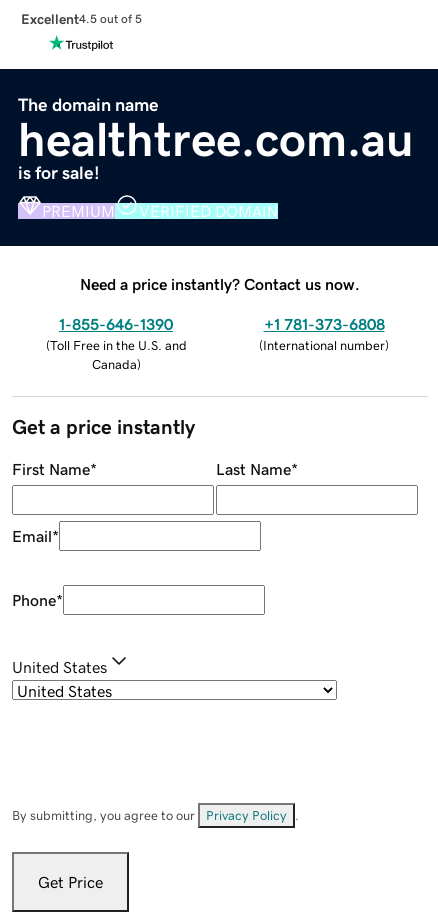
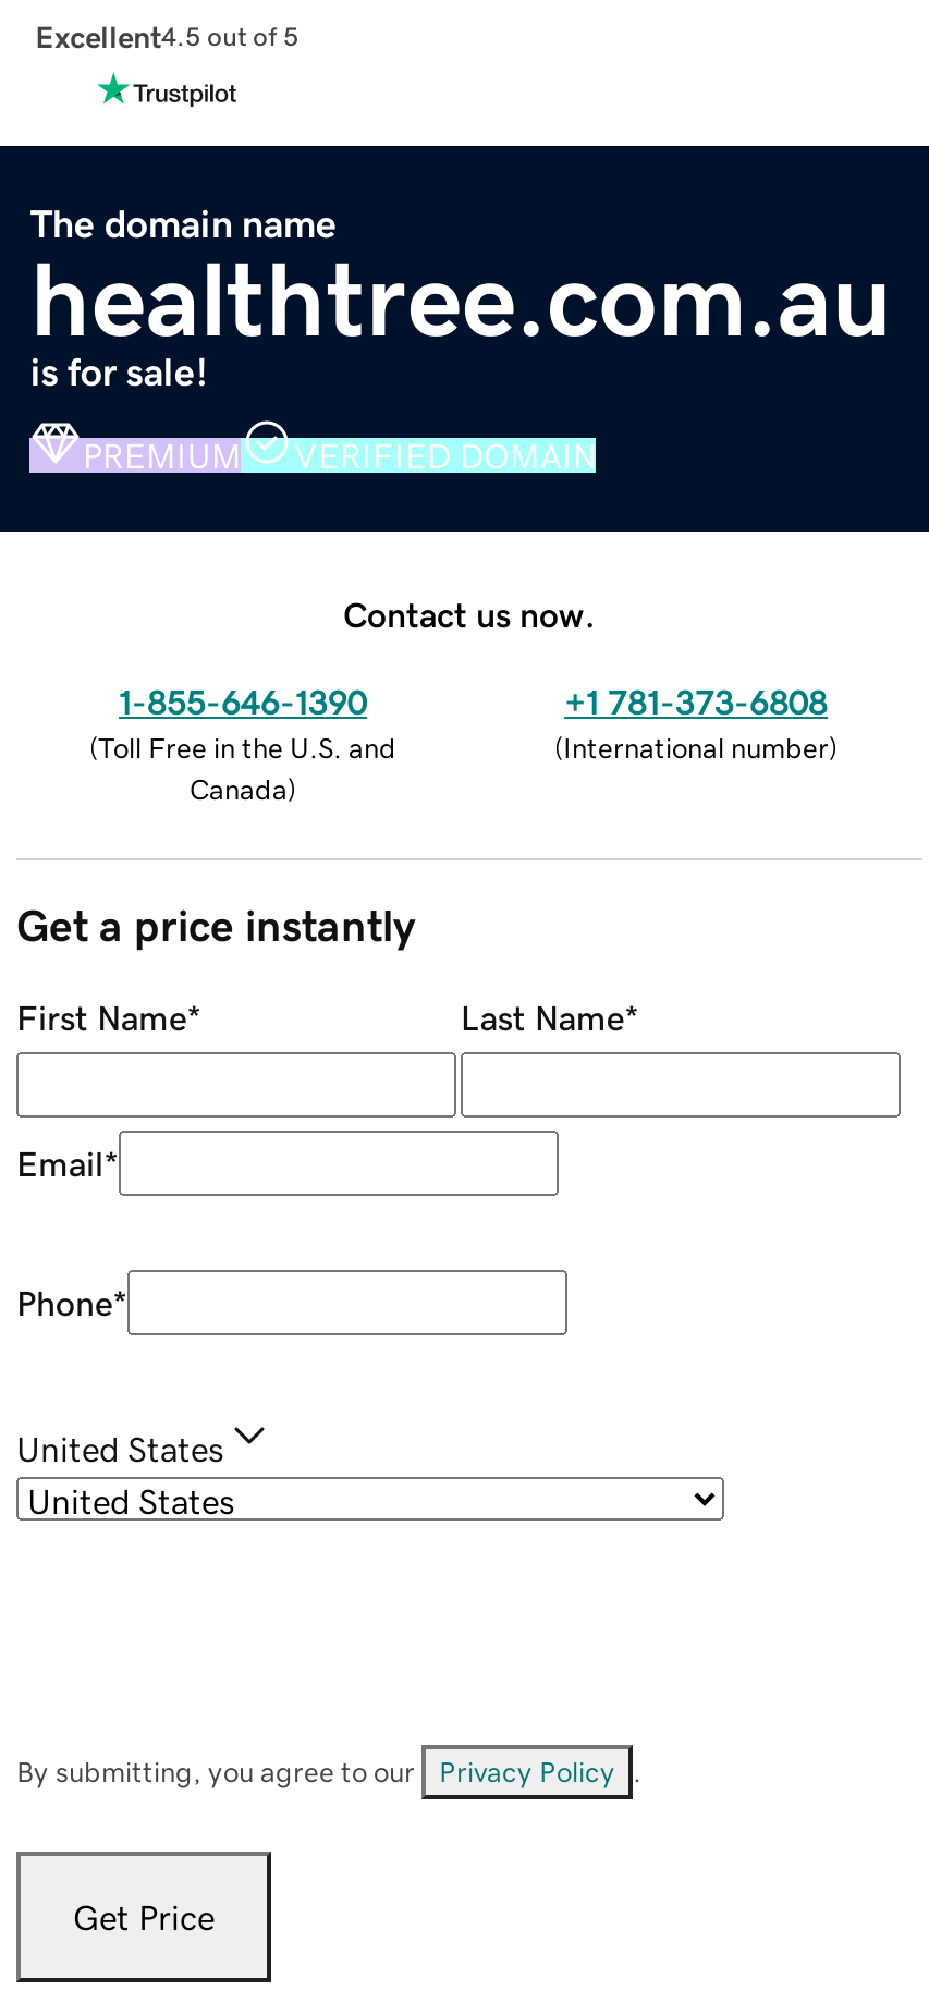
[80,276,360,292] Need a price instantly? Contact us now. -> [343,596,596,631] Contact us now.

